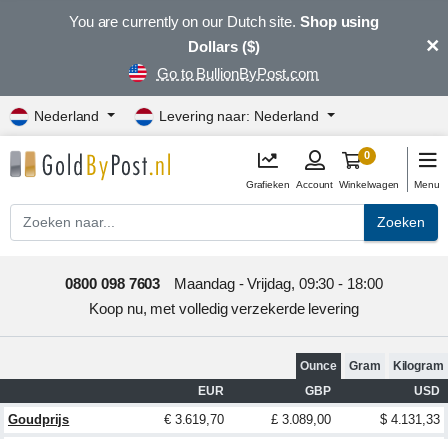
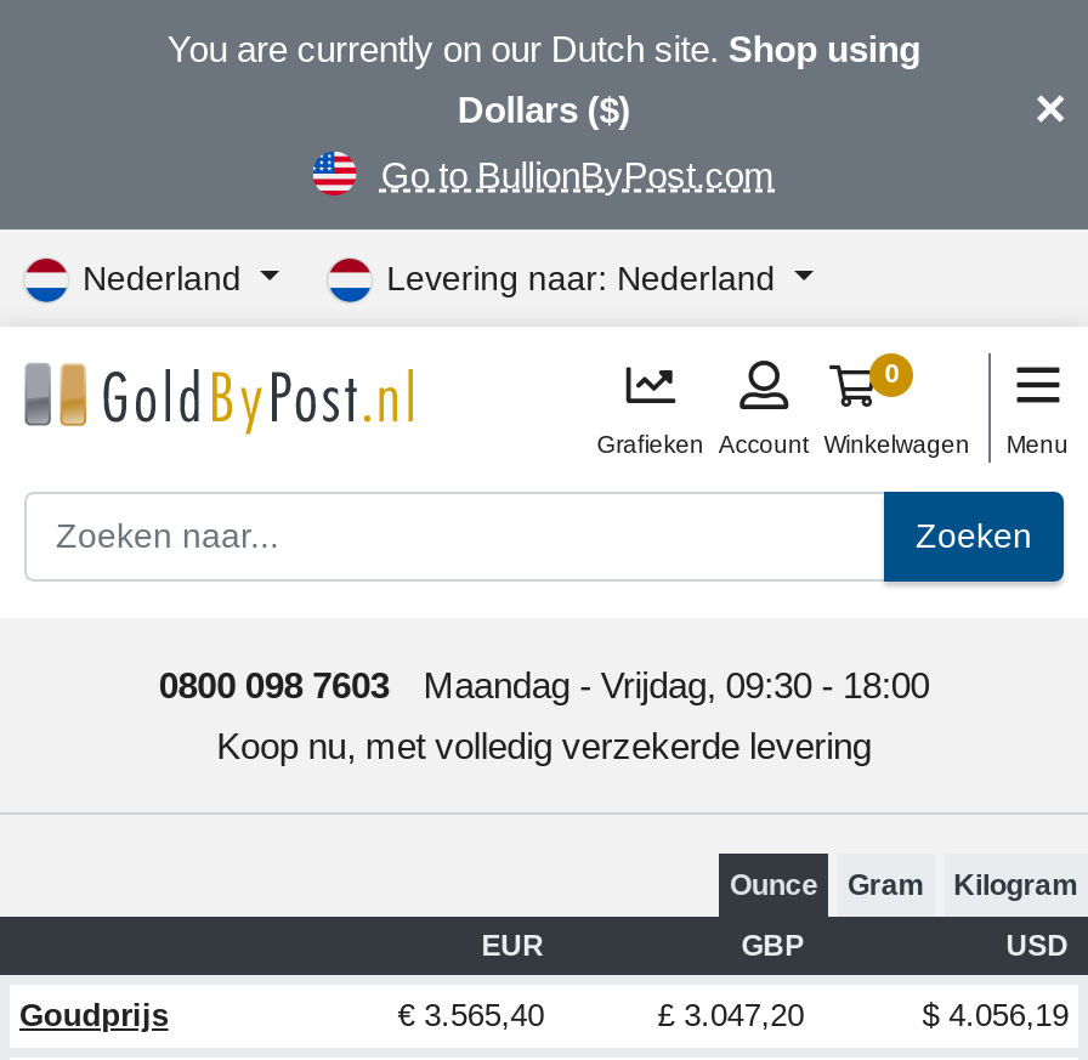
[164,412,224,427] € 3.619,70 -> [398,998,544,1034] € 3.565,40
[271,412,331,427] £ 3.089,00 -> [658,998,804,1034] £ 3.047,20
[380,412,440,427] $ 4.131,33 -> [922,998,1069,1034] $ 4.056,19

